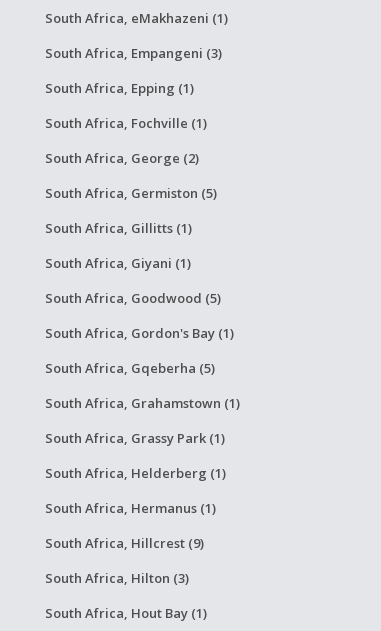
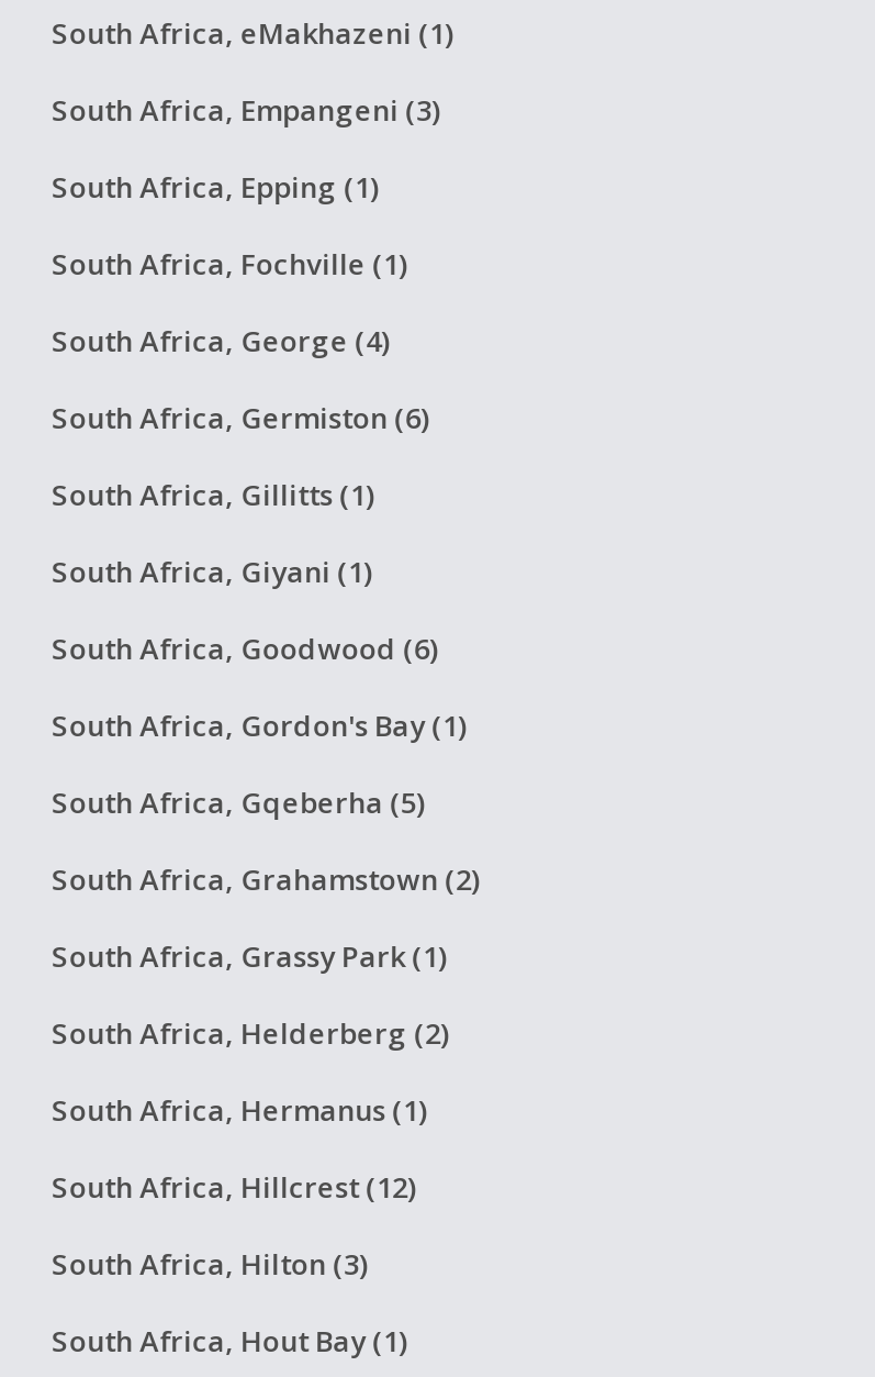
[45,149,199,167] South Africa, George (2) -> [52,321,390,361] South Africa, George (4)
[45,184,217,202] South Africa, Germiston (5) -> [52,398,429,438] South Africa, Germiston (6)
[45,289,221,307] South Africa, Goodwood (5) -> [52,629,438,669] South Africa, Goodwood (6)
[45,394,240,412] South Africa, Grahamstown (1) -> [52,860,480,899] South Africa, Grahamstown (2)
[45,464,226,482] South Africa, Helderberg (1) -> [52,1014,449,1053] South Africa, Helderberg (2)
[45,534,204,552] South Africa, Hillcrest (9) -> [52,1168,416,1207] South Africa, Hillcrest (12)

